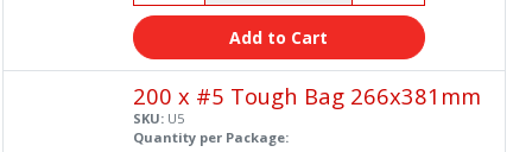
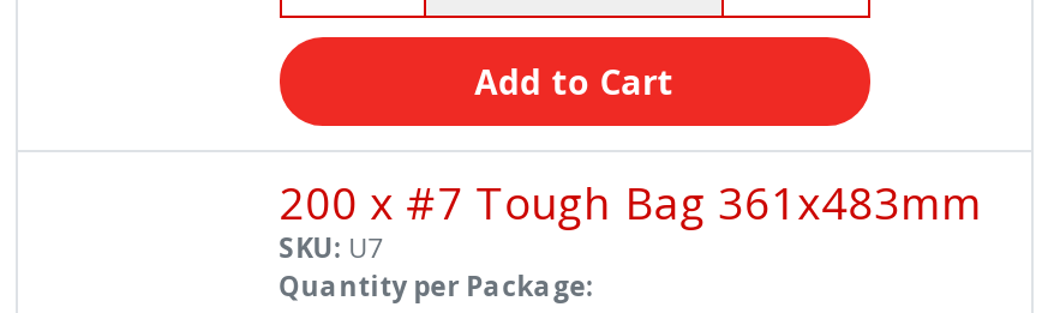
[133,81,480,110] 200 x #5 Tough Bag 266x381mm -> [279,170,982,230] 200 x #7 Tough Bag 361x483mm
[133,109,184,127] SKU: U5 -> [279,228,382,264] SKU: U7

